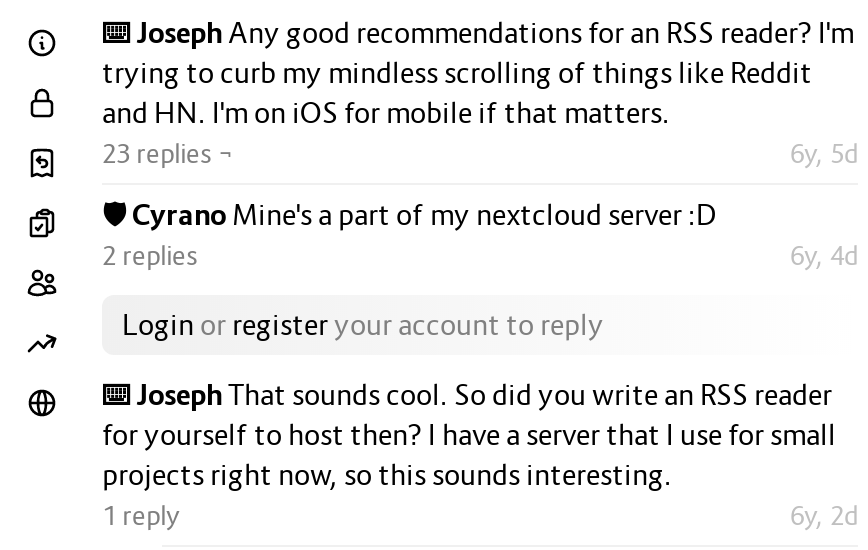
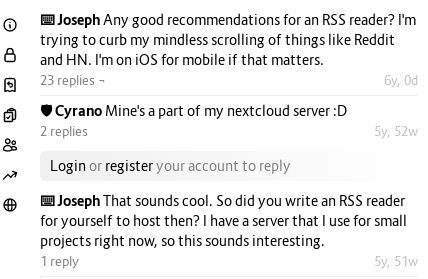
[790,137,858,169] 6y, 5d -> [384,72,418,88] 6y, 0d
[790,239,858,271] 6y, 4d -> [374,123,418,139] 5y, 52w
[790,499,858,531] 6y, 2d -> [374,253,418,269] 5y, 51w

